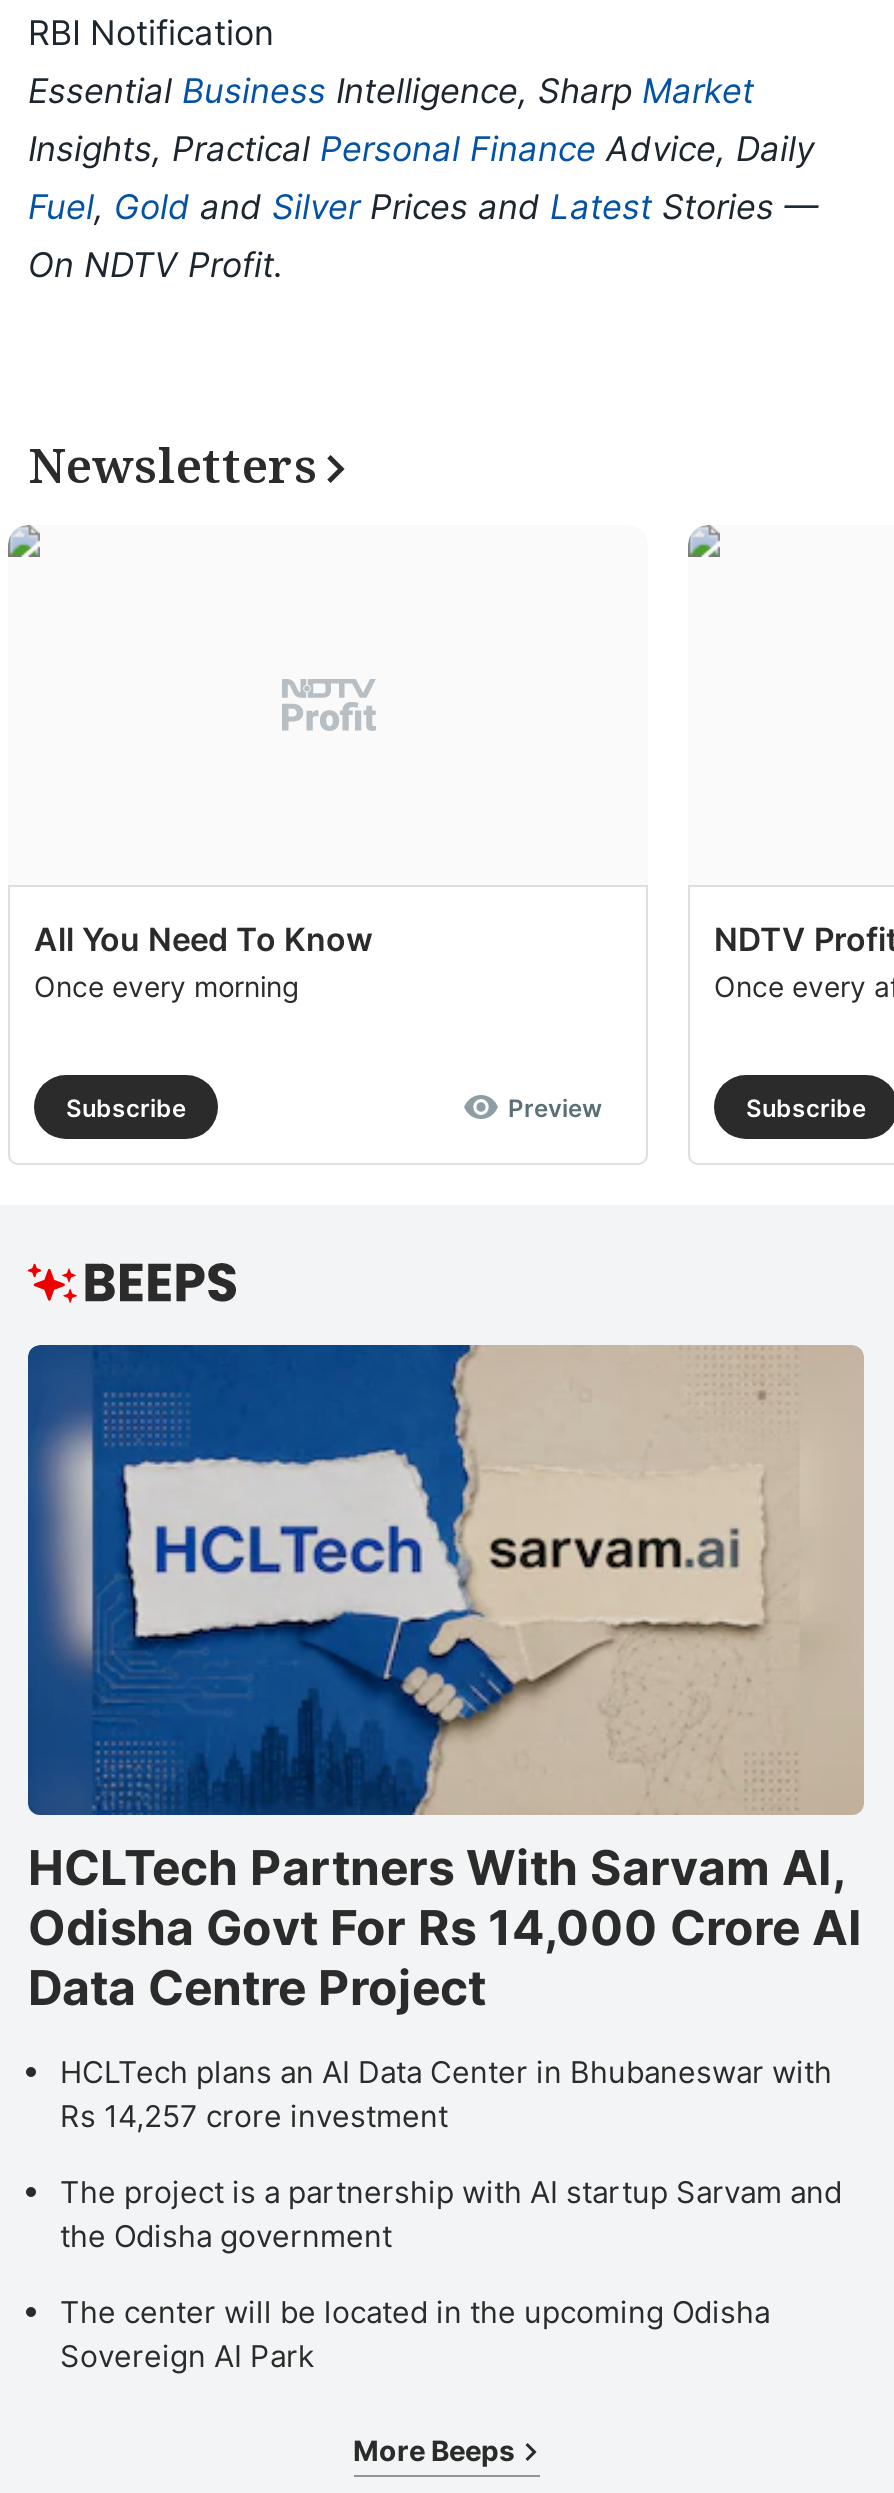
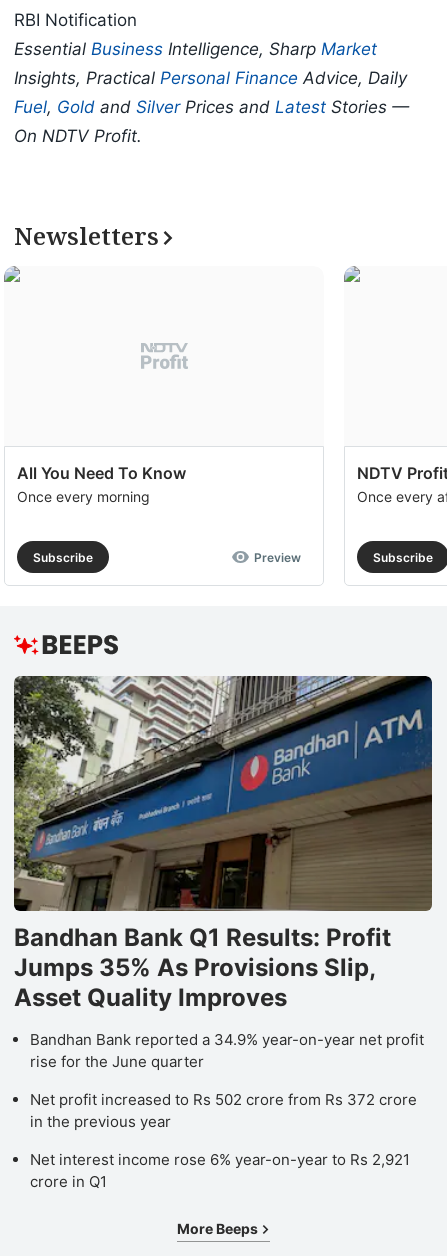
[26,1343,864,2017] [image] | HCLTech Partners With Sarvam AI, | Odisha Govt For Rs 14,000 Crore AI | Data Centre Project -> [13,675,433,1012] [image] | Bandhan Bank Q1 Results: Profit | Jumps 35% As Provisions Slip, | Asset Quality Improves
[60,2053,832,2135] HCLTech plans an AI Data Center in Bhubaneswar with | Rs 14,257 crore investment -> [30,1030,424,1071] Bandhan Bank reported a 34.9% year-on-year net profit | rise for the June quarter
[60,2173,842,2255] The project is a partnership with AI startup Sarvam and | the Odisha government -> [30,1090,417,1131] Net profit increased to Rs 502 crore from Rs 372 crore | in the previous year
[60,2293,770,2375] The center will be located in the upcoming Odisha | Sovereign AI Park -> [30,1150,410,1191] Net interest income rose 6% year-on-year to Rs 2,921 | crore in Q1

